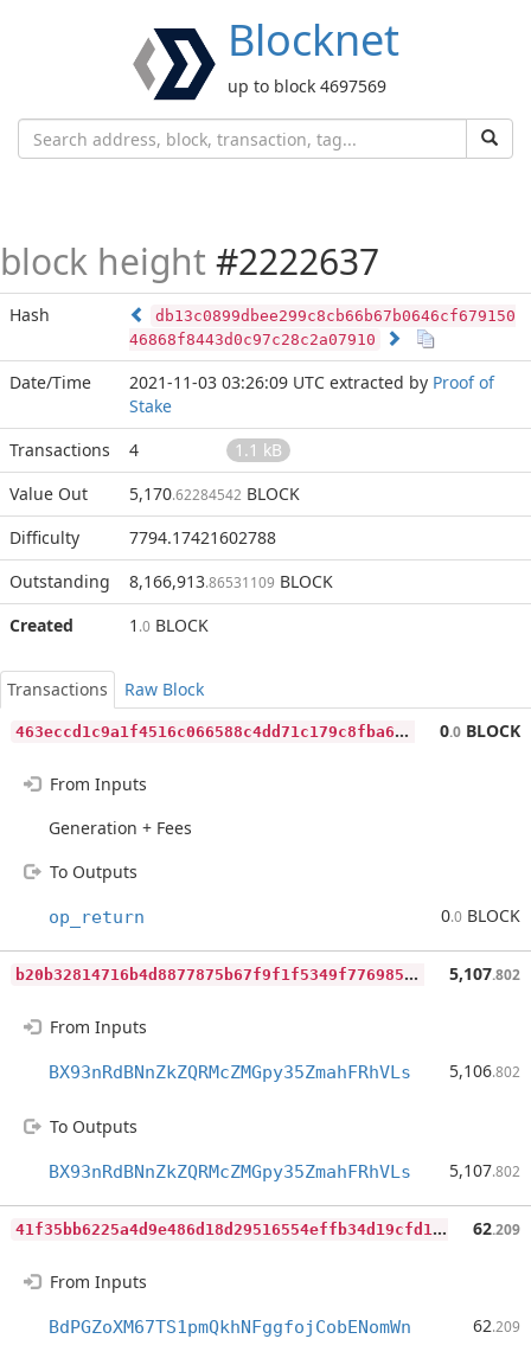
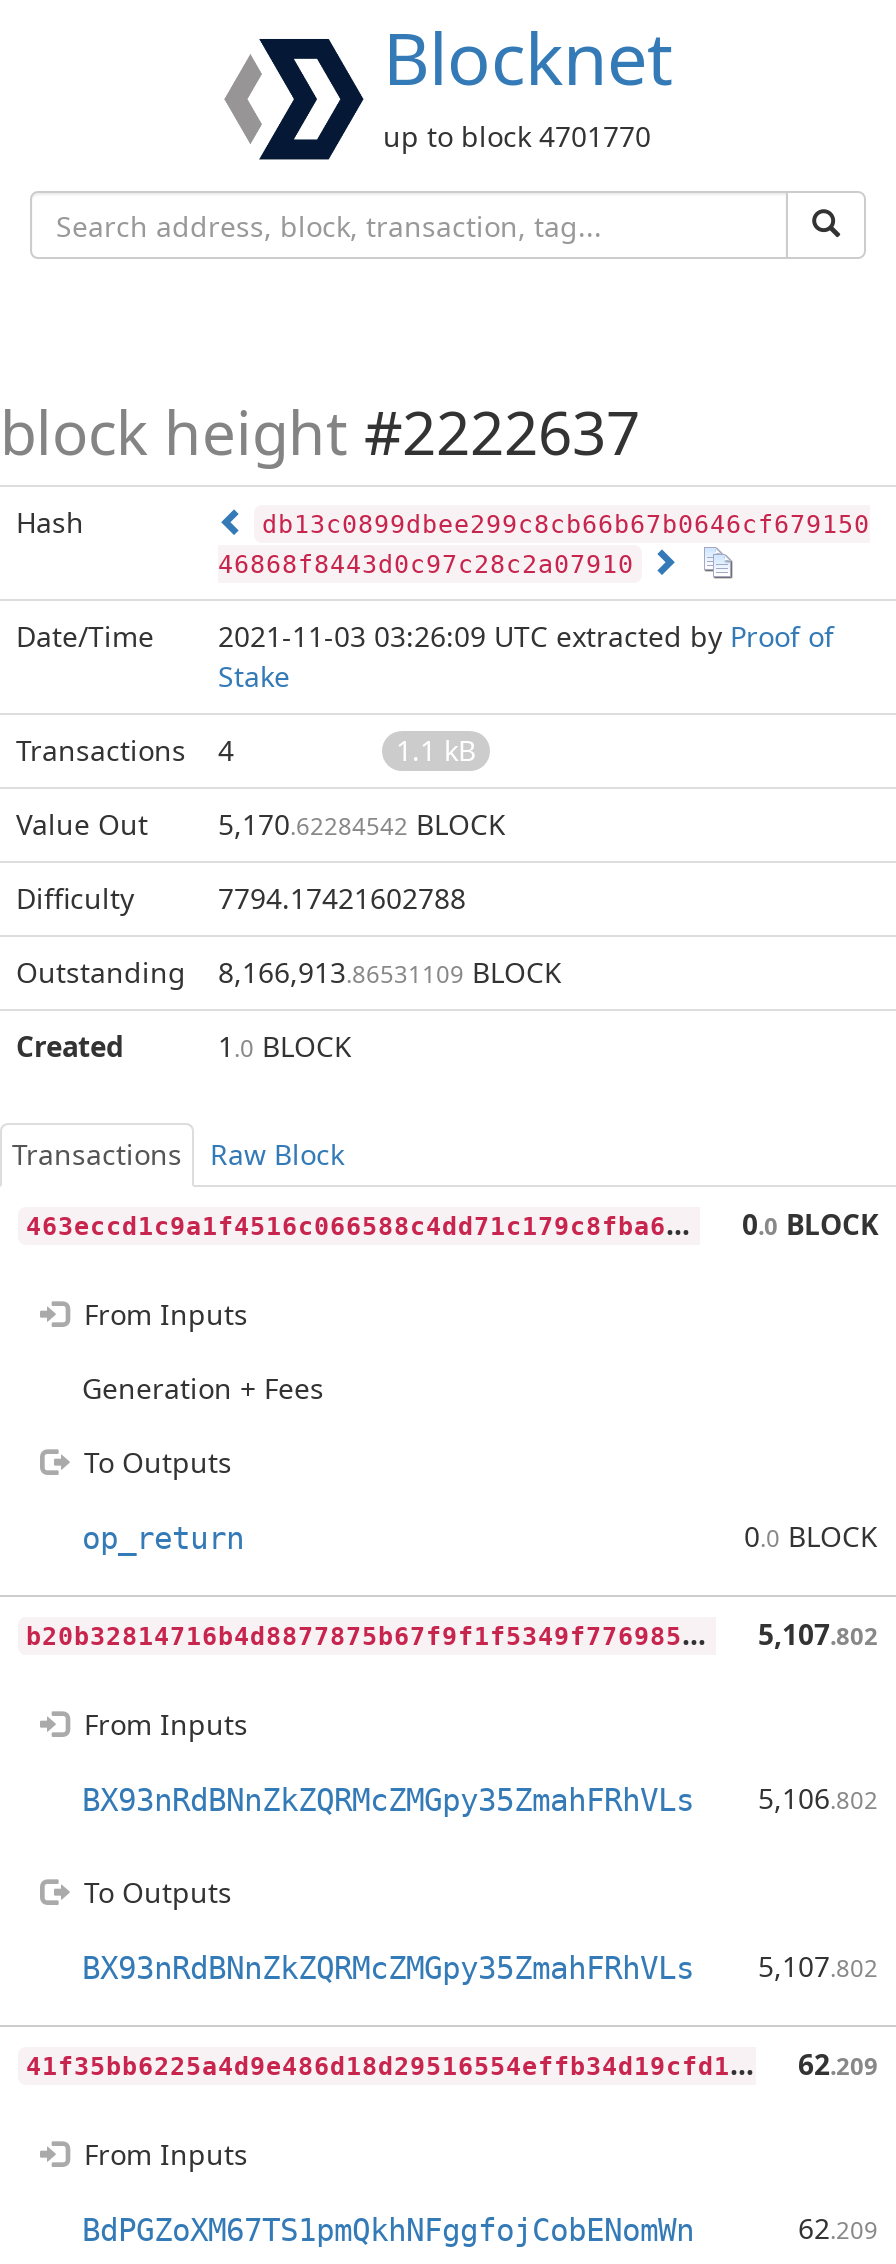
[227,75,386,97] up to block 4697569 -> [383,117,651,155] up to block 4701770

